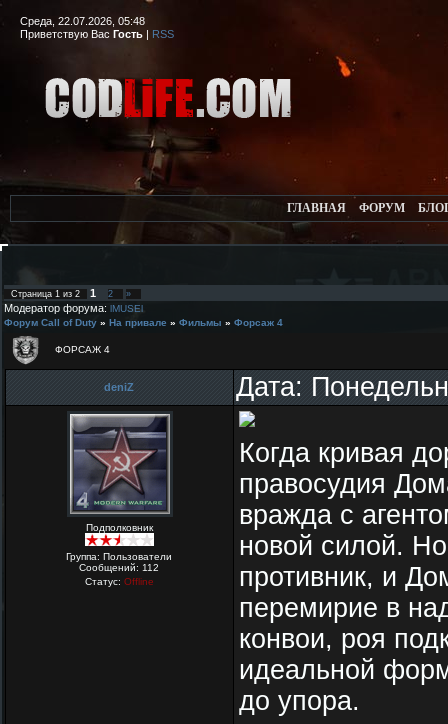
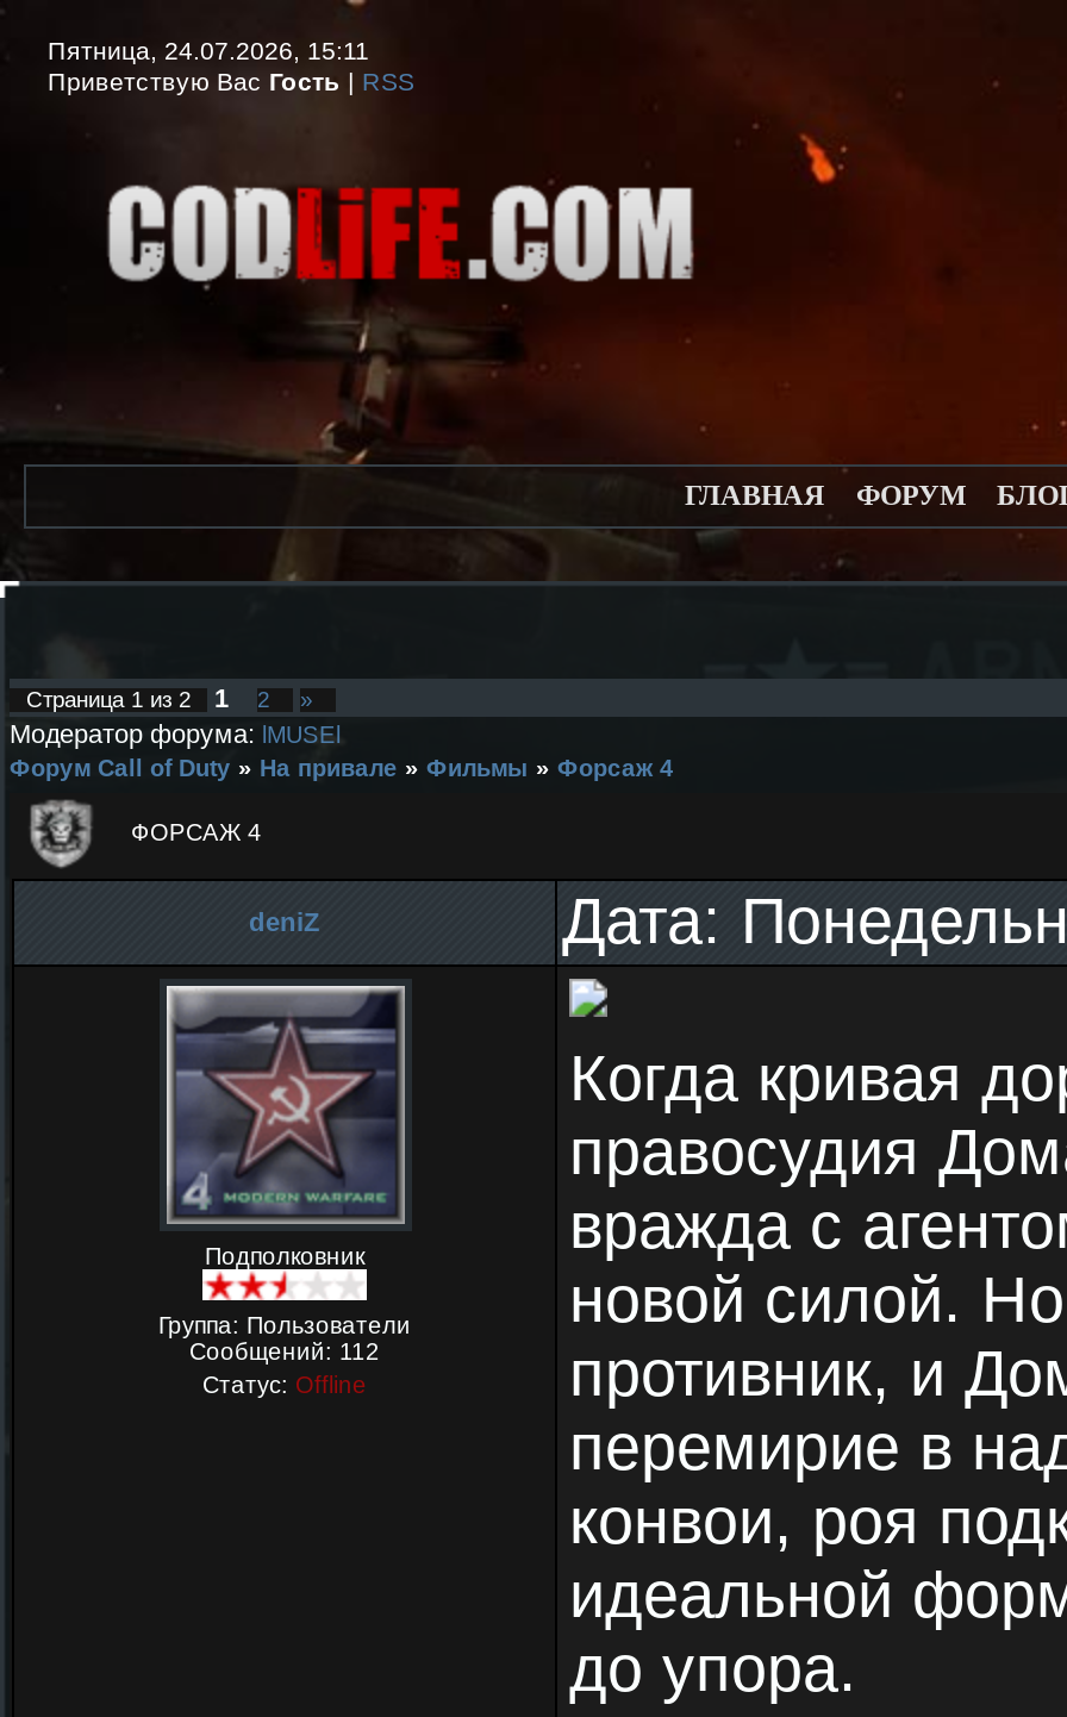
[20,15,145,27] Среда, 22.07.2026, 05:48 -> [48,36,369,64] Пятница, 24.07.2026, 15:11

